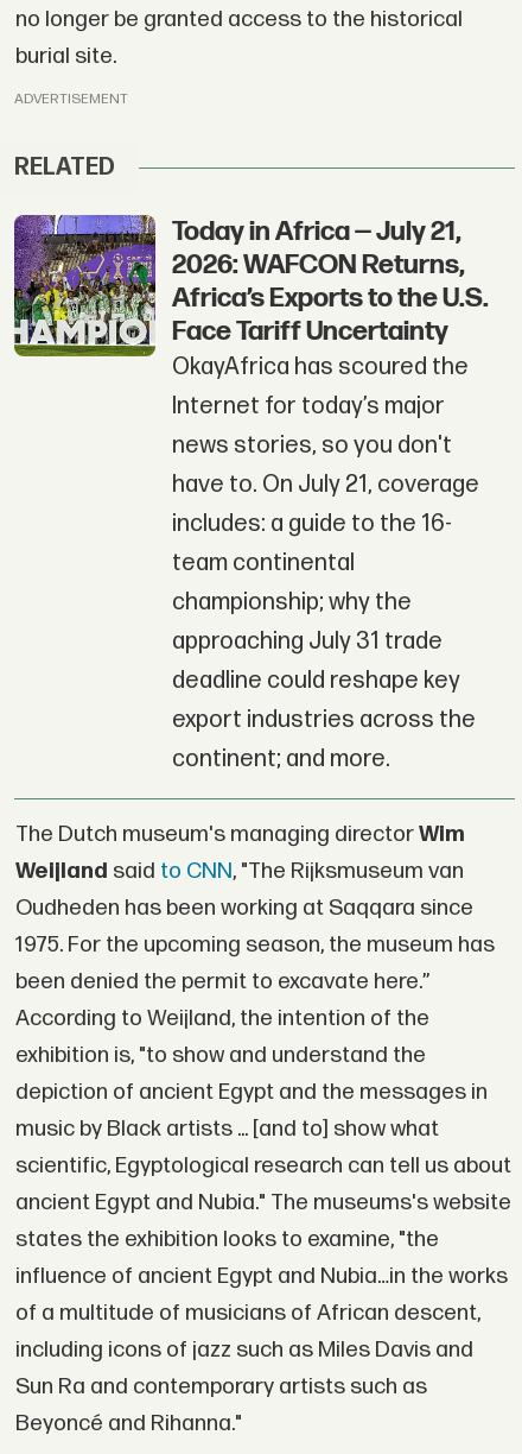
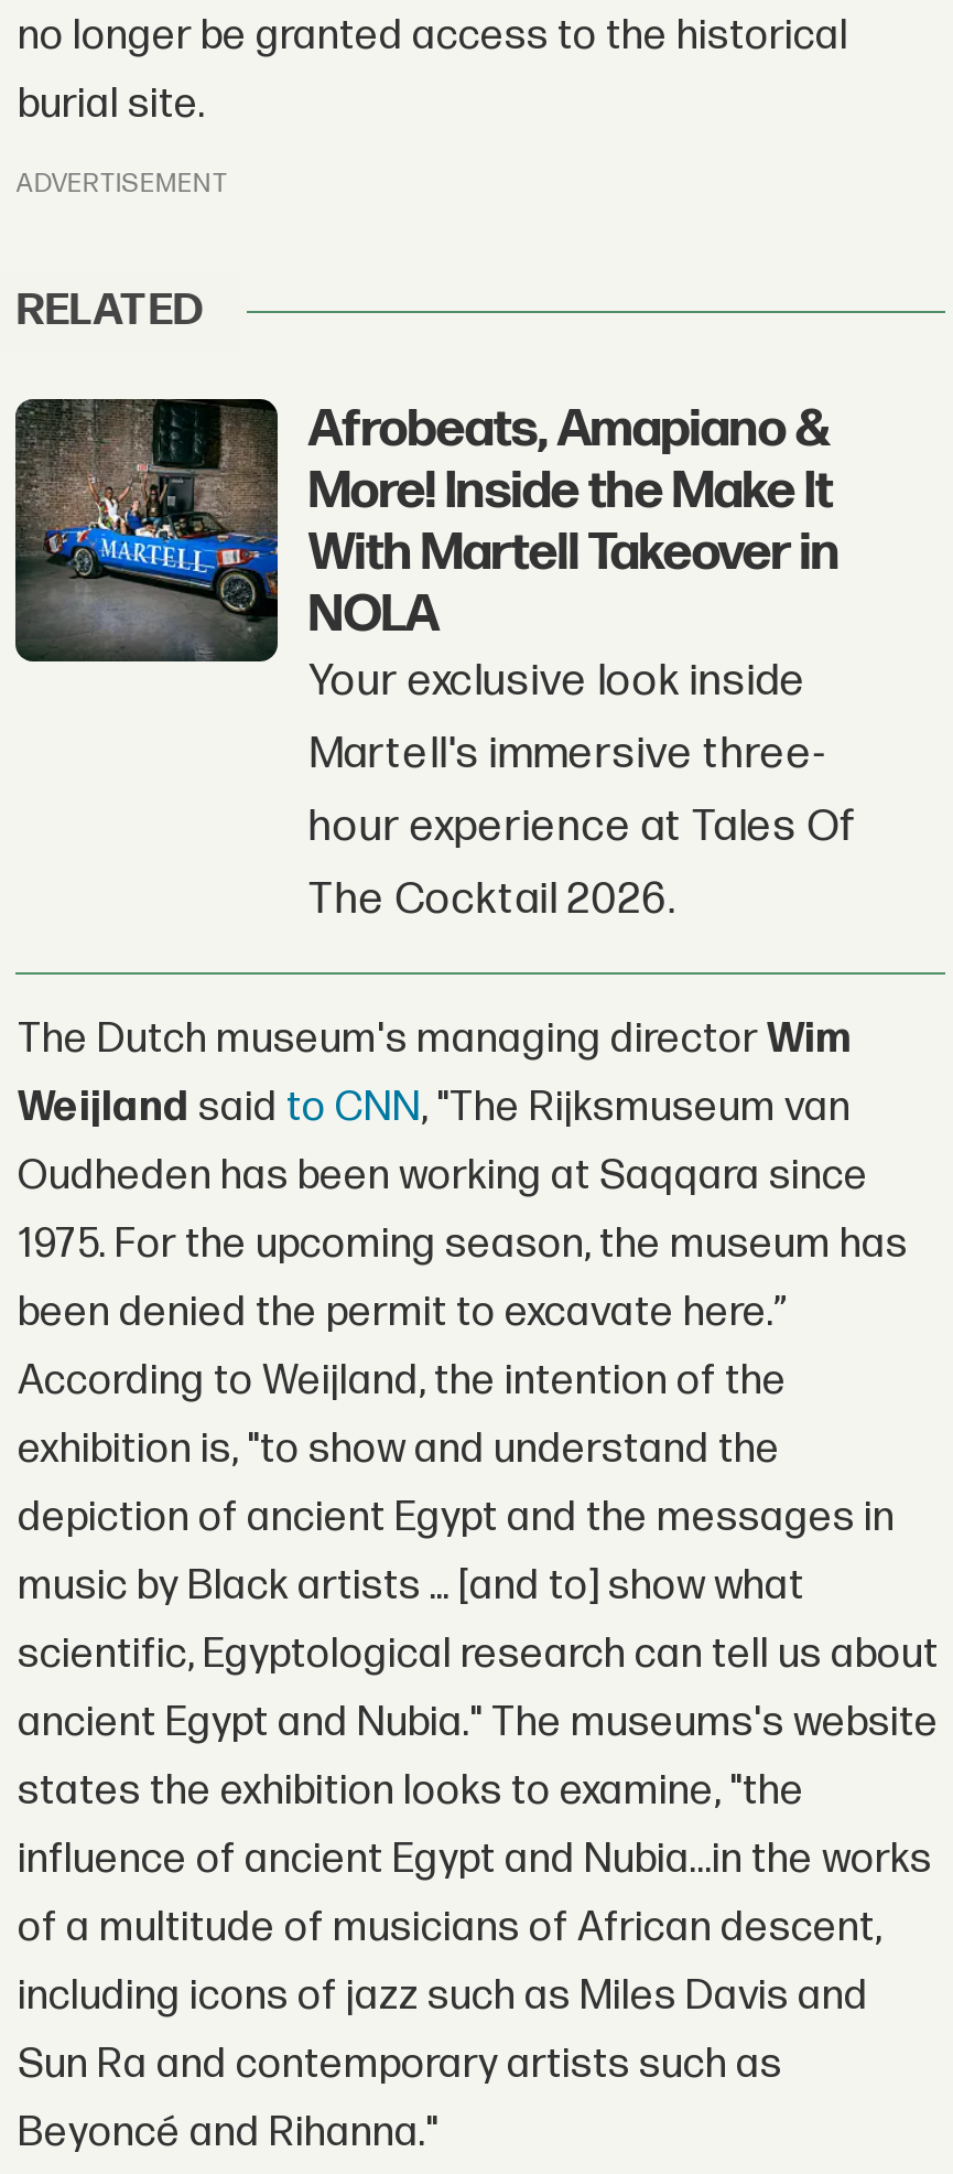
[13,214,489,774] [image] | Today in Africa — July 21, | 2026: WAFCON Returns, | Africa’s Exports to the U.S. | Face Tariff Uncertainty | OkayAfrica has scoured the | Internet for today’s major | news stories, so you don't | have to. On July 21, coverage | includes: a guide to the 16- | team continental | championship; why the | approaching July 31 trade | deadline could reshape key | export industries across the | continent; and more. -> [13,397,857,926] [image] | Afrobeats, Amapiano & | More! Inside the Make It | With Martell Takeover in | NOLA | Your exclusive look inside | Martell's immersive three- | hour experience at Tales Of | The Cocktail 2026.

